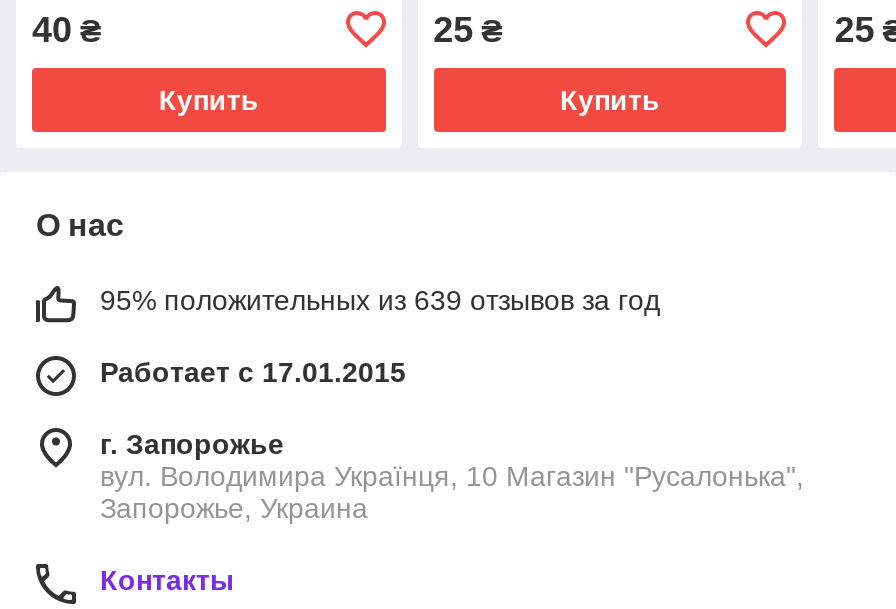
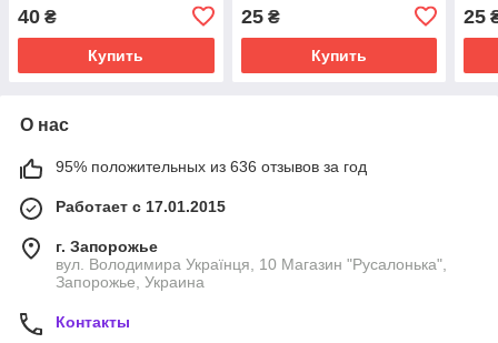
[100,284,660,316] 95% положительных из 639 отзывов за год -> [56,157,367,175] 95% положительных из 636 отзывов за год

